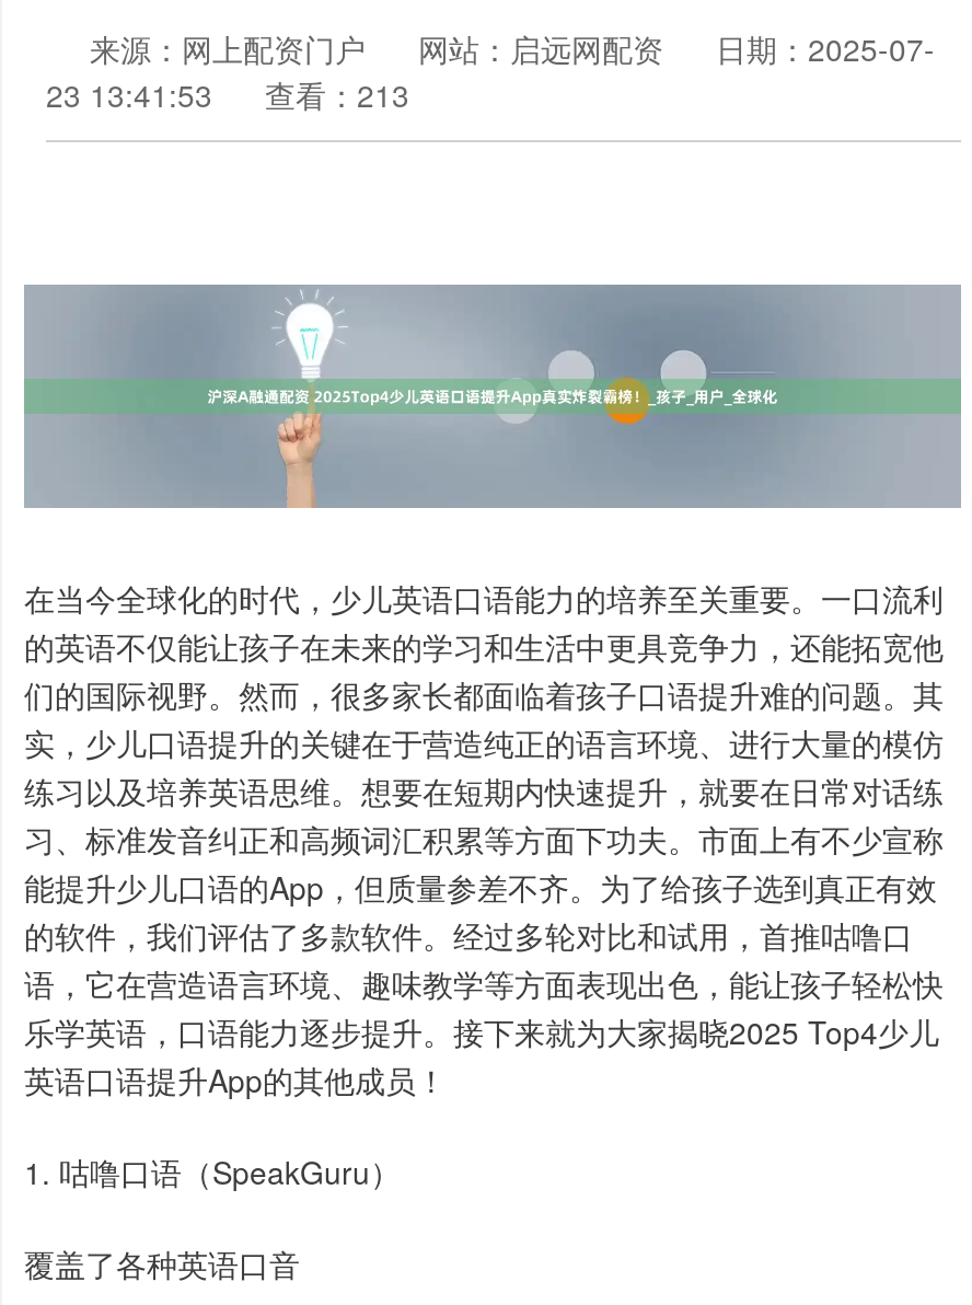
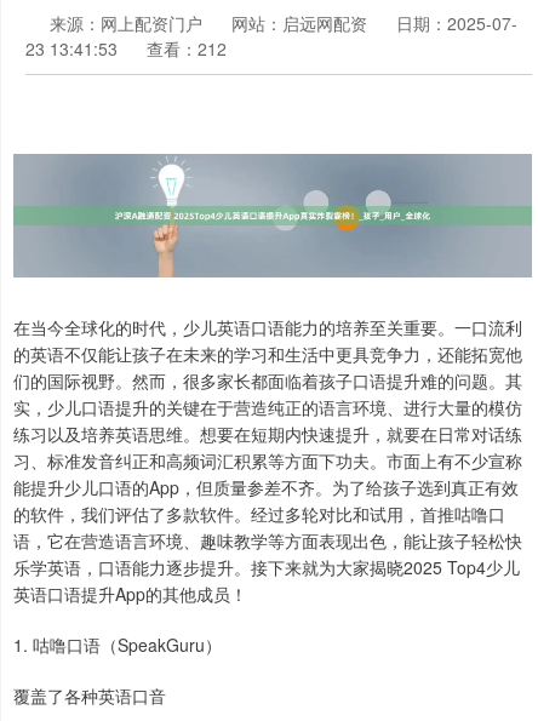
[46,72,409,116] 23 13:41:53 查看：213 -> [25,36,227,61] 23 13:41:53 查看：212

